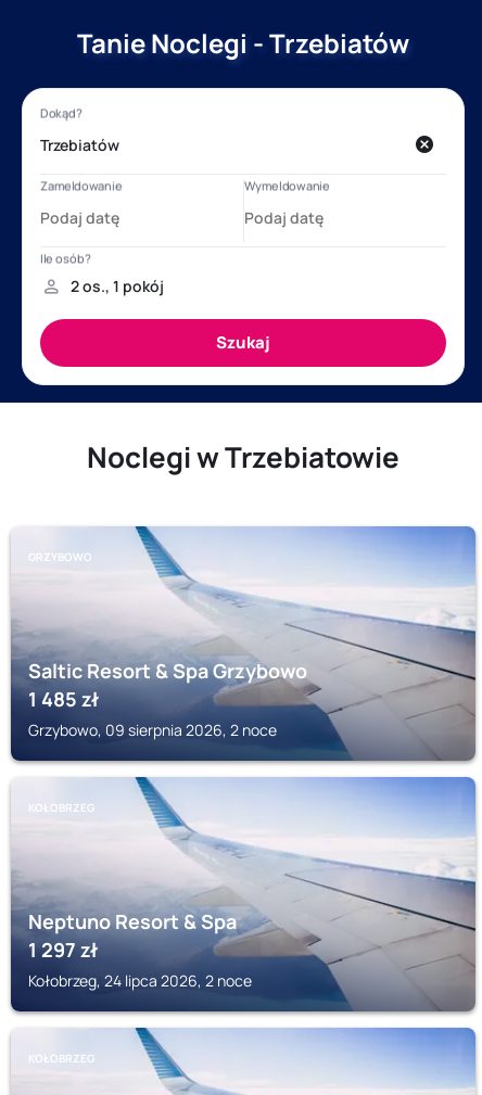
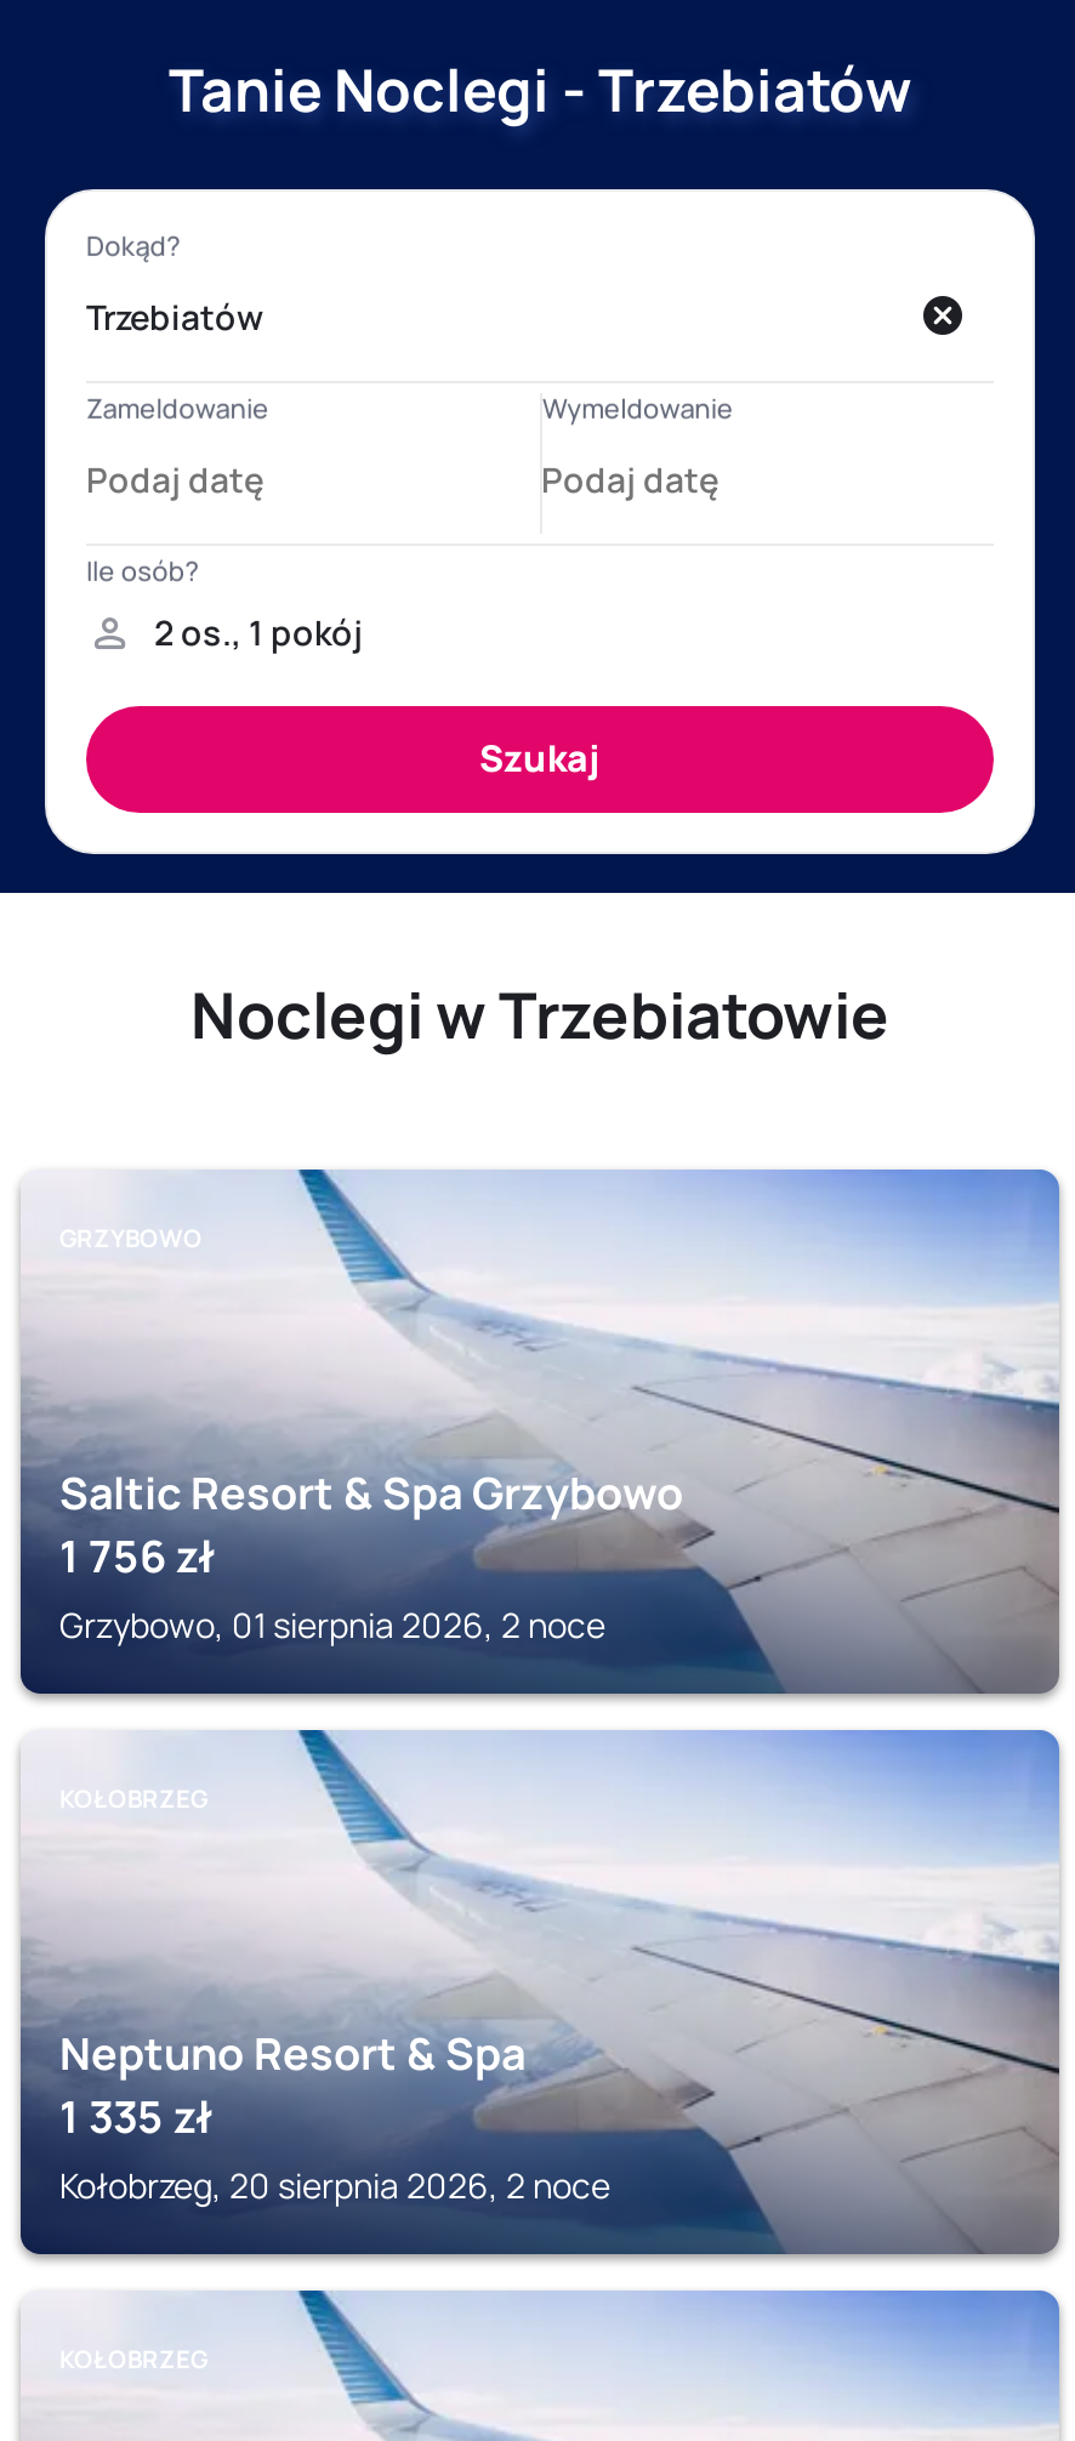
[28,686,99,712] 1 485 zł -> [59,1526,215,1584] 1 756 zł
[28,720,277,740] Grzybowo, 09 sierpnia 2026, 2 noce -> [59,1601,605,1648] Grzybowo, 01 sierpnia 2026, 2 noce
[28,937,98,963] 1 297 zł -> [59,2087,212,2145] 1 335 zł
[28,970,252,991] Kołobrzeg, 24 lipca 2026, 2 noce -> [59,2162,610,2208] Kołobrzeg, 20 sierpnia 2026, 2 noce

